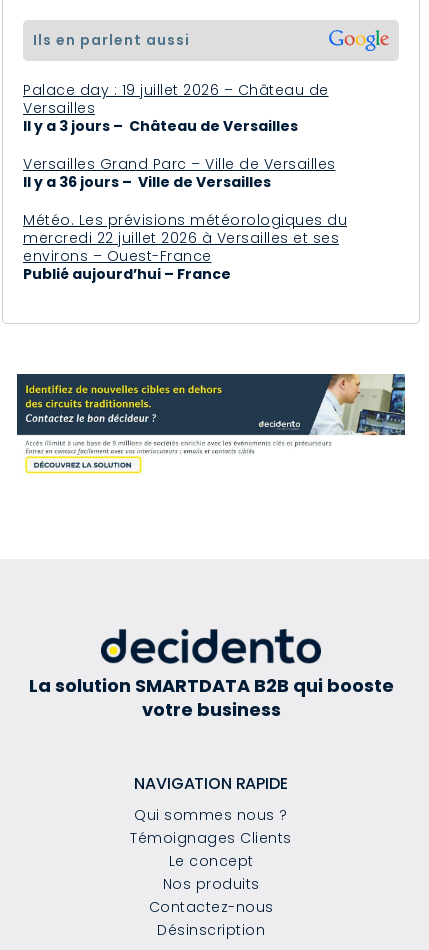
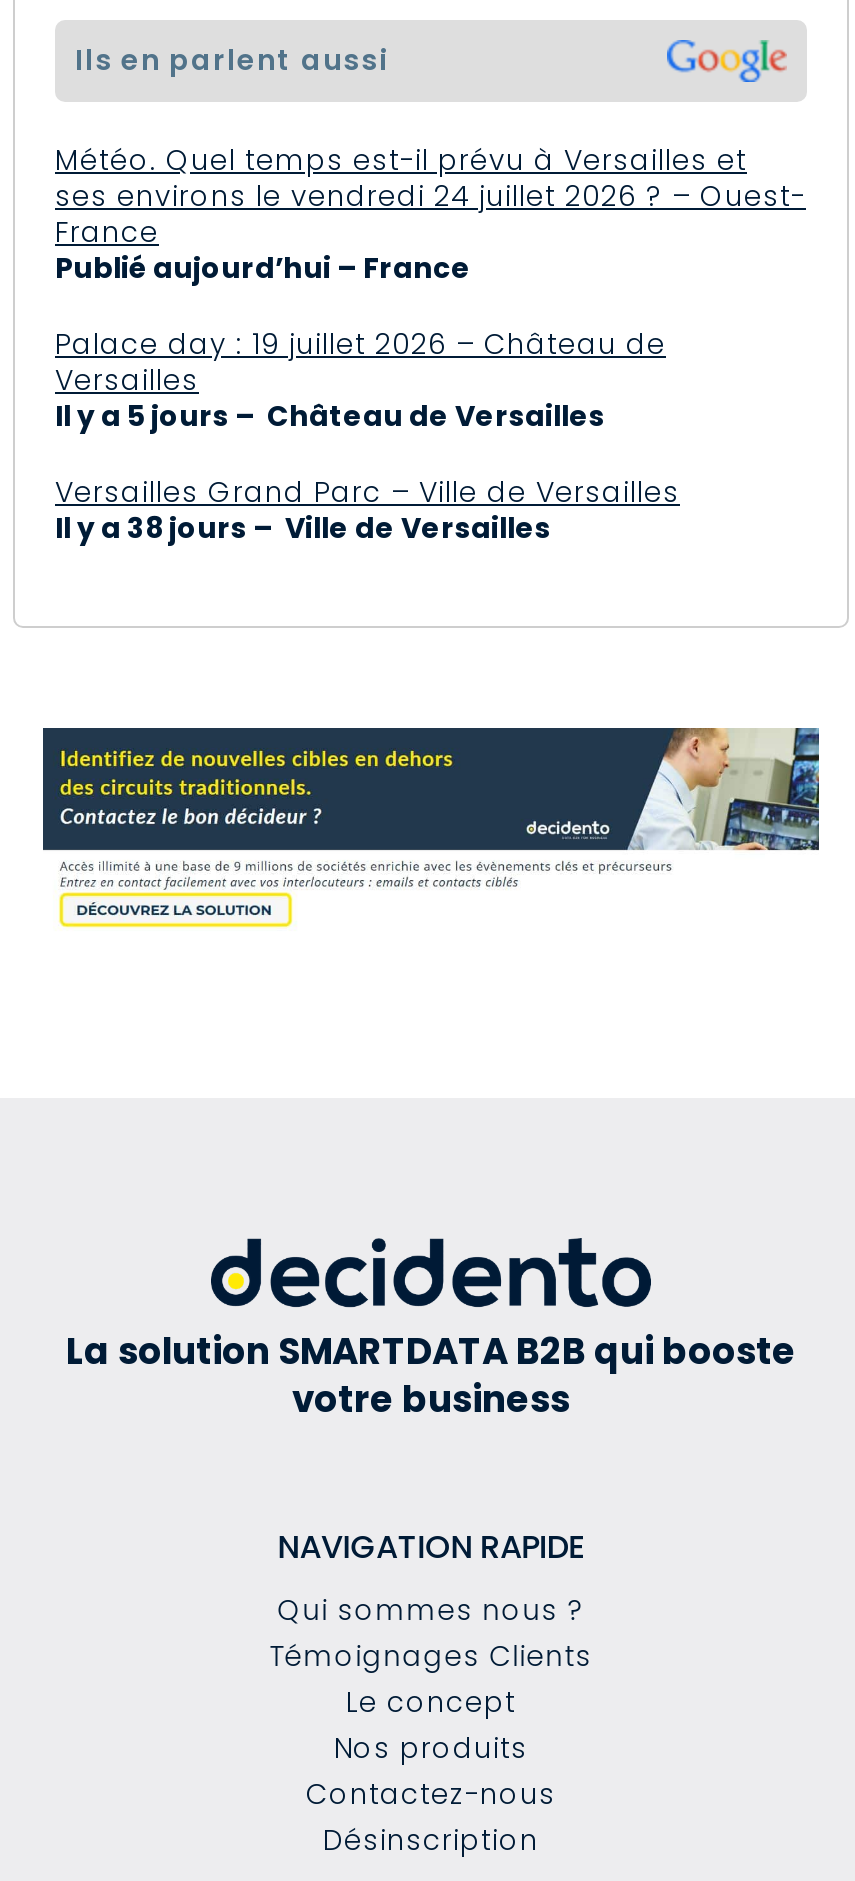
none -> [55,140,806,252] Météo. Quel temps est-il prévu à Versailles et | ses environs le vendredi 24 juillet 2026 ? – Ouest- | France
moved [23,80,328,118] -> [55,324,666,400]: Palace day : 19 juillet 2026 – Château de | Versailles
[23,116,298,136] Il y a 3 jours – Château de Versailles -> [55,396,605,436] Il y a 5 jours – Château de Versailles
moved [23,154,335,174] -> [55,472,680,512]: Versailles Grand Parc – Ville de Versailles
[23,172,347,266] Il y a 36 jours – Ville de Versailles | Météo. Les prévisions météorologiques du | mercredi 22 juillet 2026 à Versailles et ses | environs – Ouest-France -> [55,508,551,548] Il y a 38 jours – Ville de Versailles
moved [23,264,231,284] -> [55,248,471,288]: Publié aujourd’hui – France

